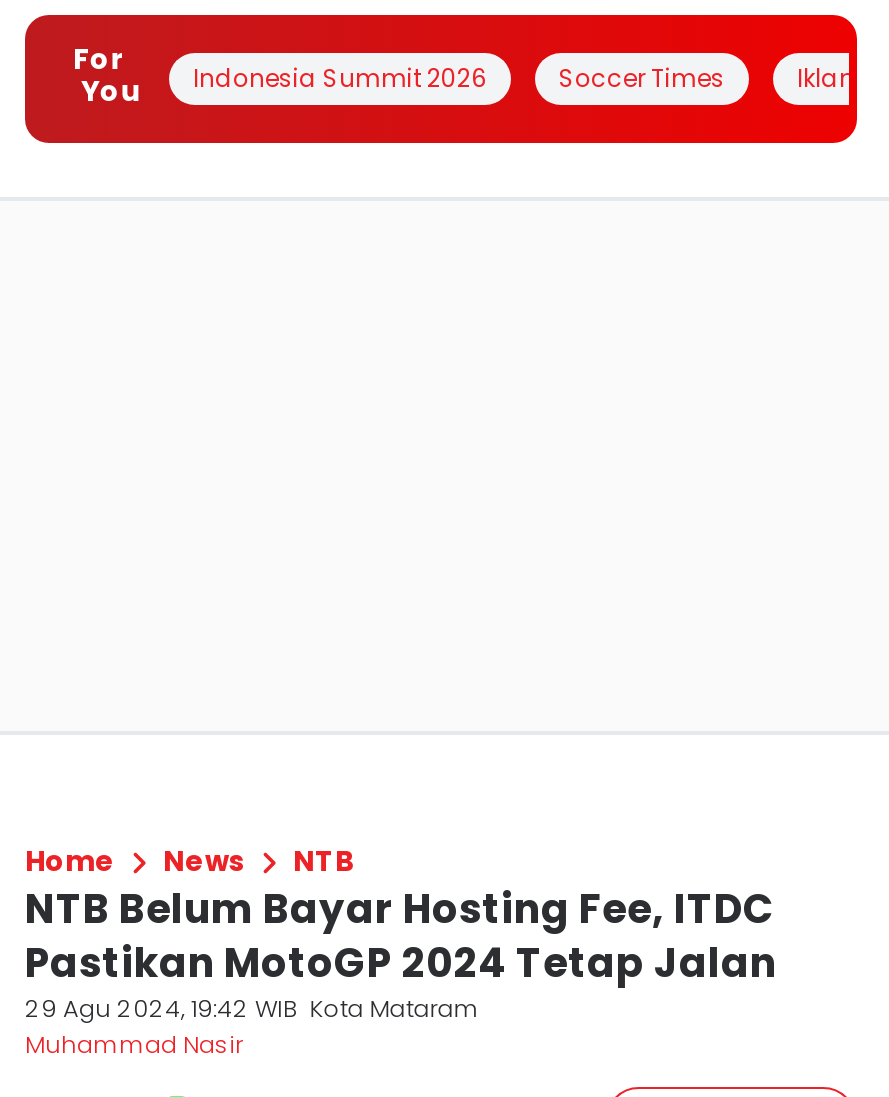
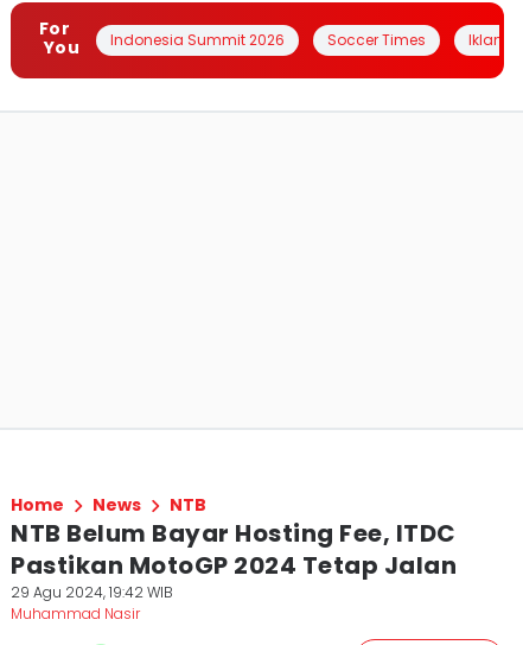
[25,991,479,1025] 29 Agu 2024, 19:42 WIB Kota Mataram -> [11,582,173,602] 29 Agu 2024, 19:42 WIB

